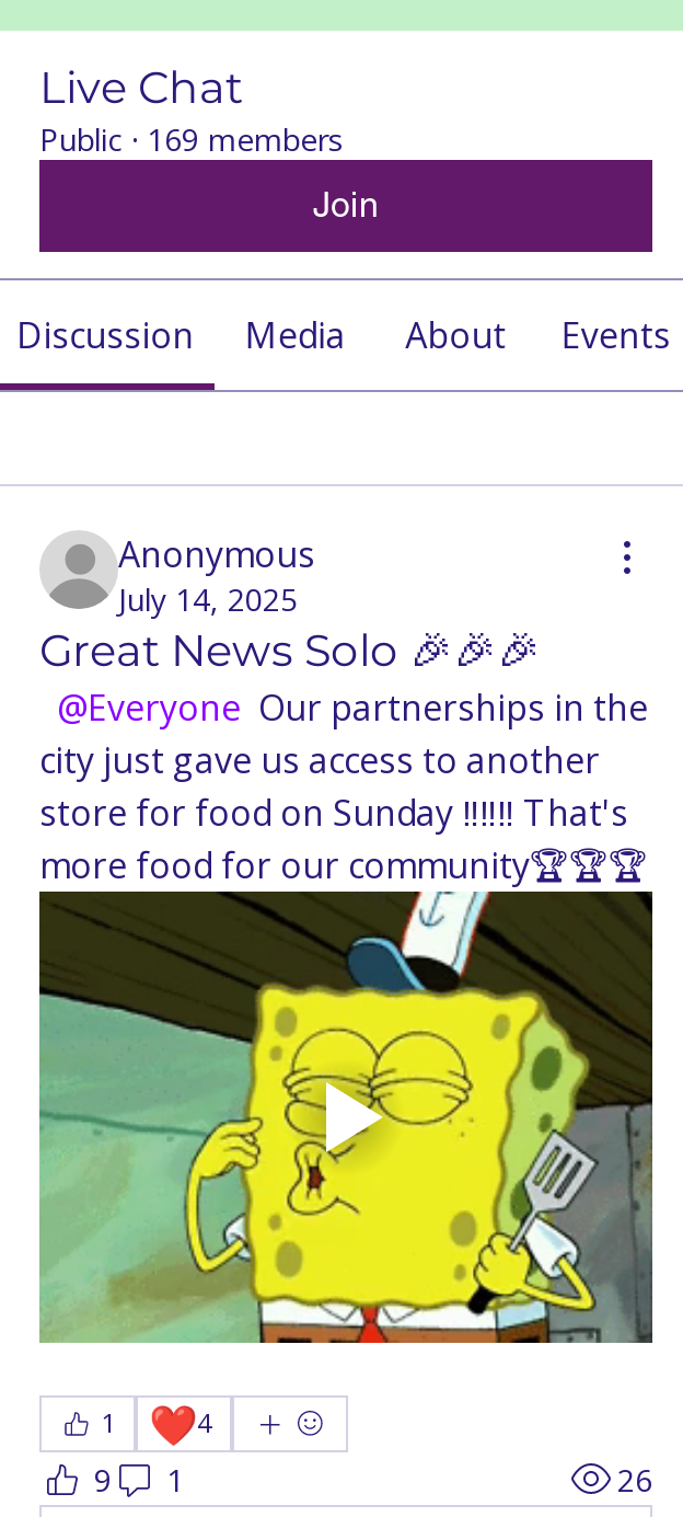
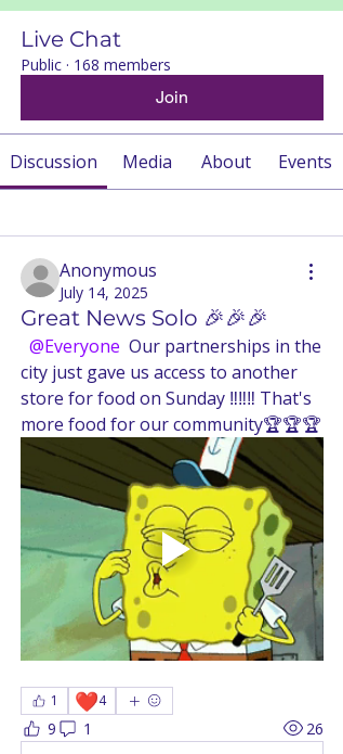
[39,118,344,160] Public · 169 members -> [21,54,171,75] Public · 168 members

